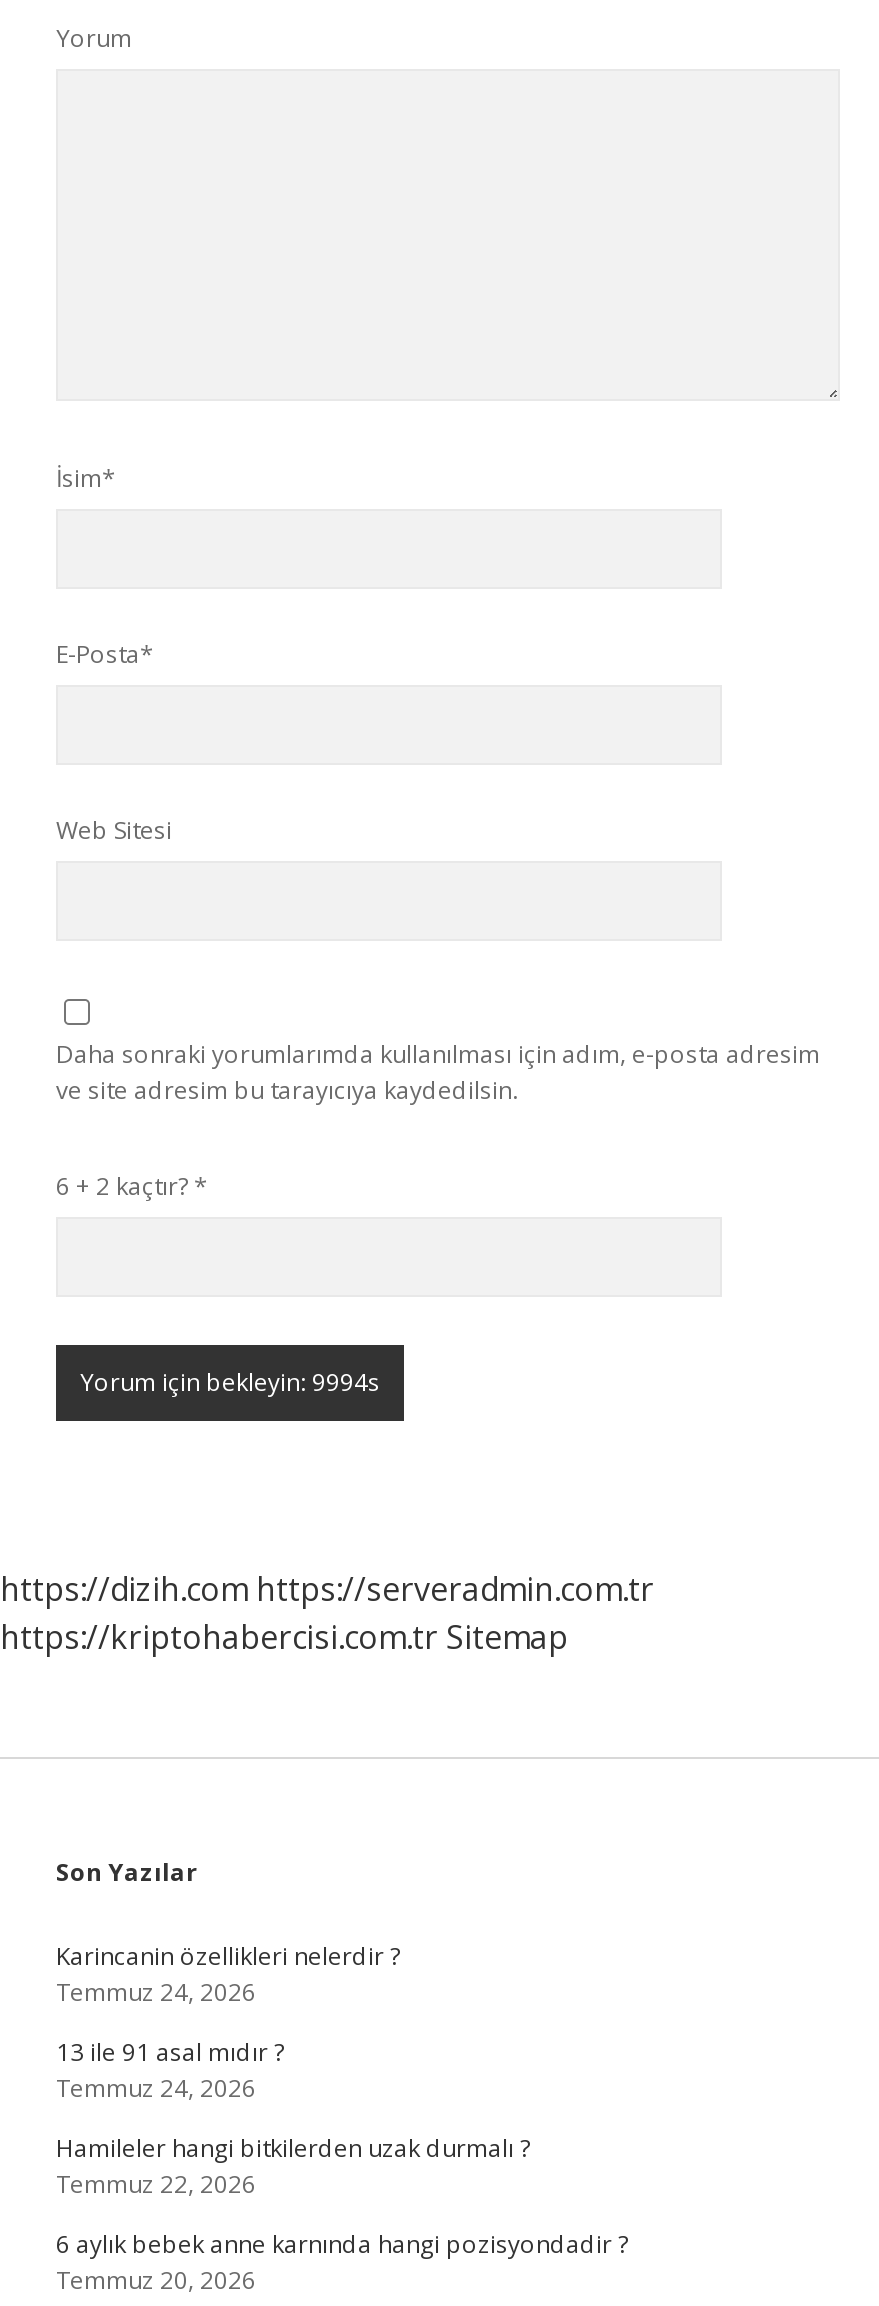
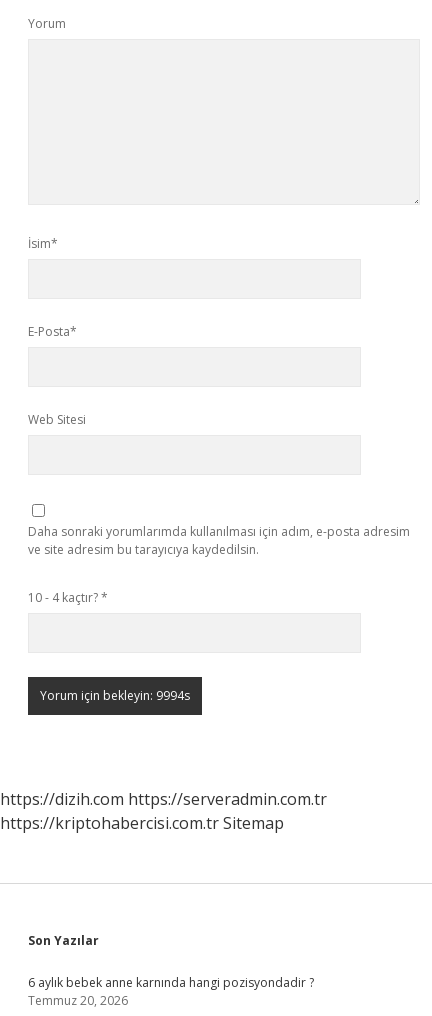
[56,1169,208,1203] 6 + 2 kaçtır? * -> [28,589,108,606] 10 - 4 kaçtır? *
[56,1939,530,2201] Karincanin özellikleri nelerdir ? | Temmuz 24, 2026 | 13 ile 91 asal mıdır ? | Temmuz 24, 2026 | Hamileler hangi bitkilerden uzak durmalı ? | Temmuz 22, 2026 -> none

